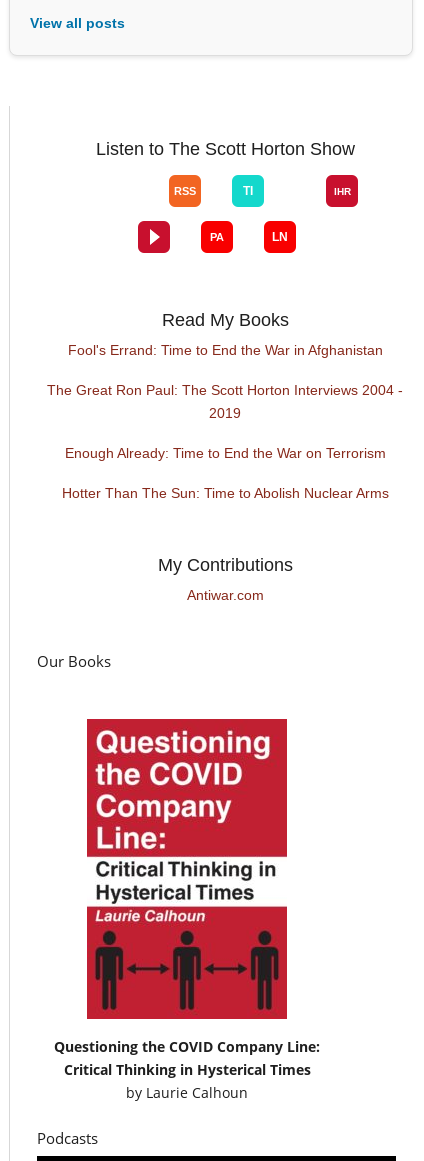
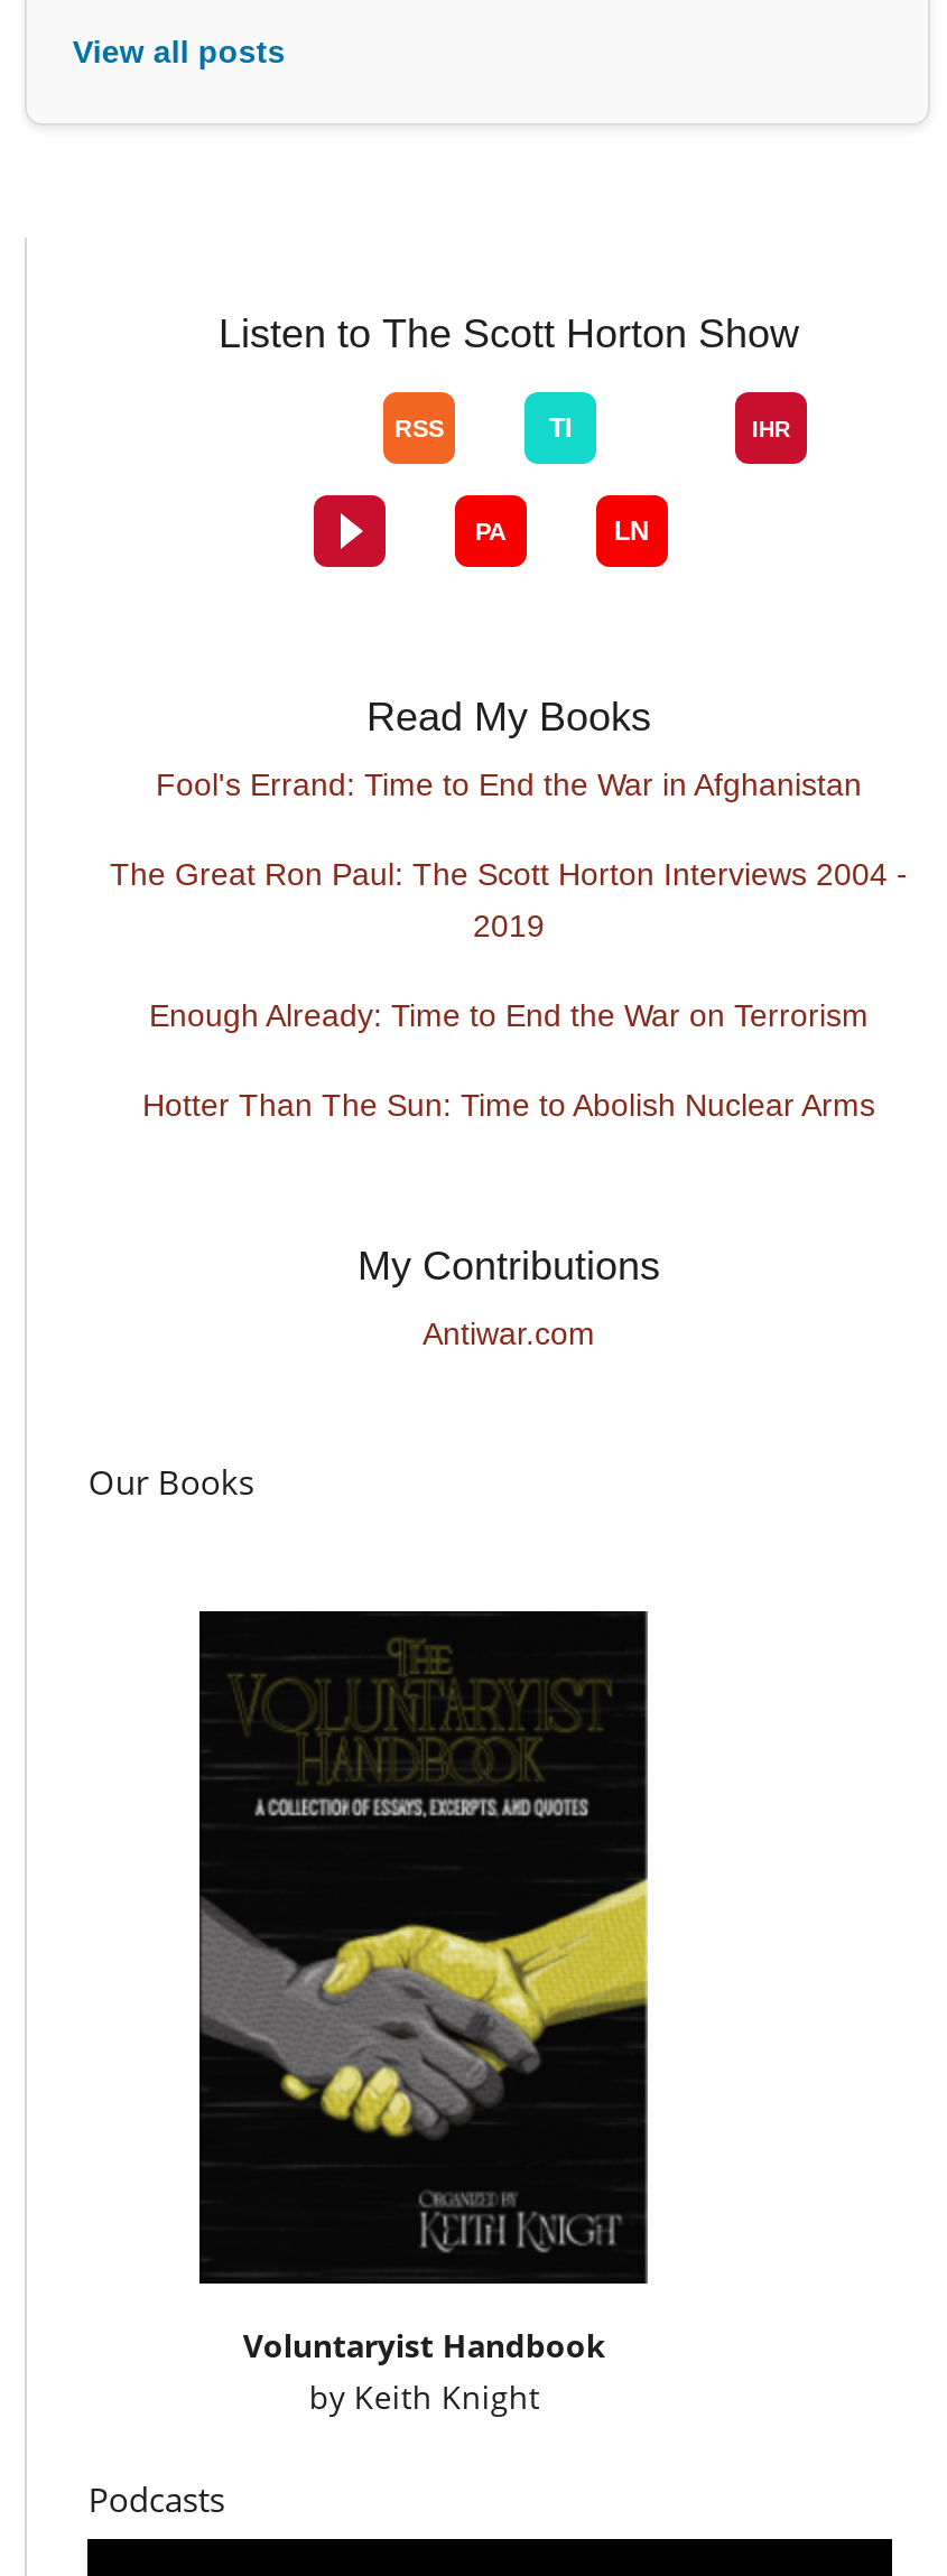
[54,718,320,1101] [image] | Questioning the COVID Company Line: | Critical Thinking in Hysterical Times | by Laurie Calhoun -> [197,1609,650,2417] [image] | Voluntaryist Handbook | by Keith Knight

